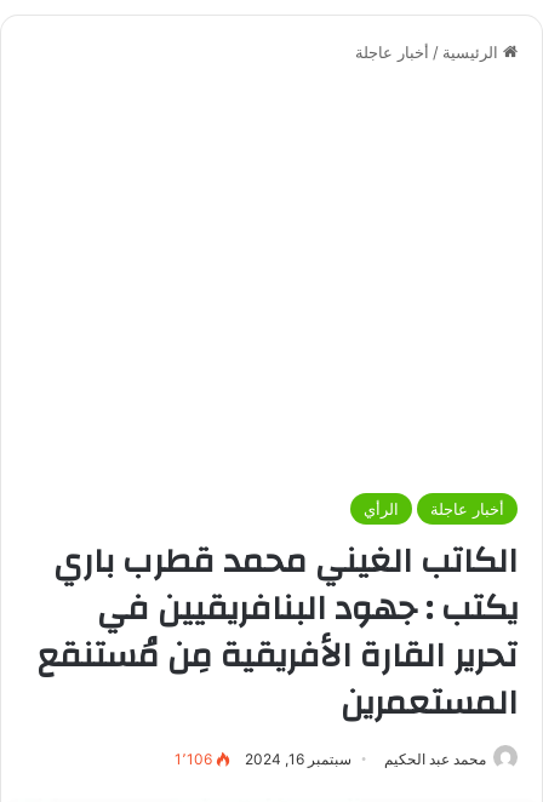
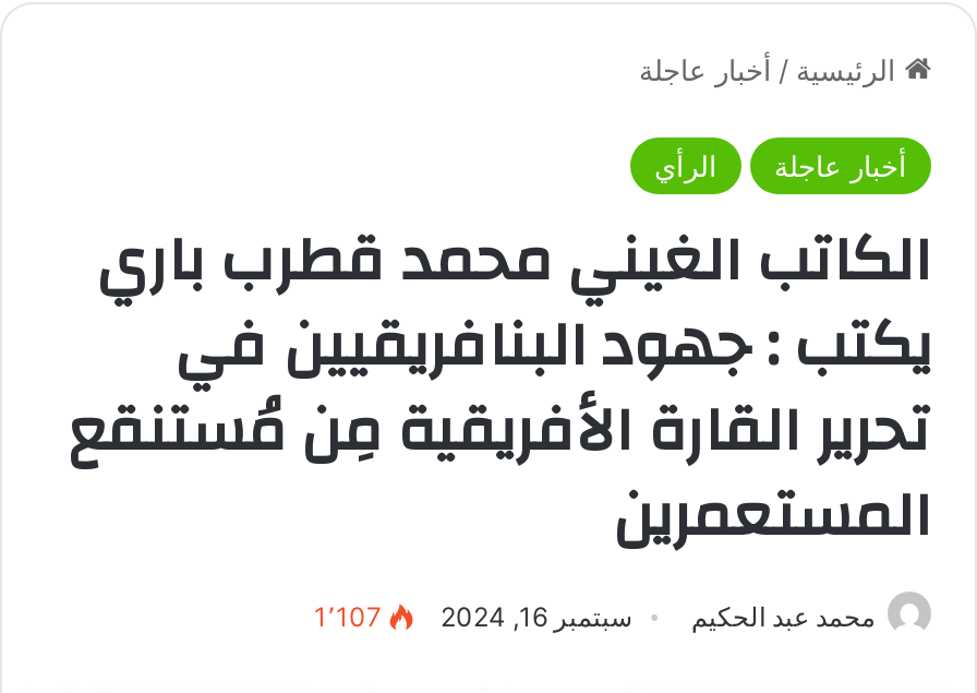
[175,750,212,768] 1٬106 -> [314,600,382,632] 1٬107

